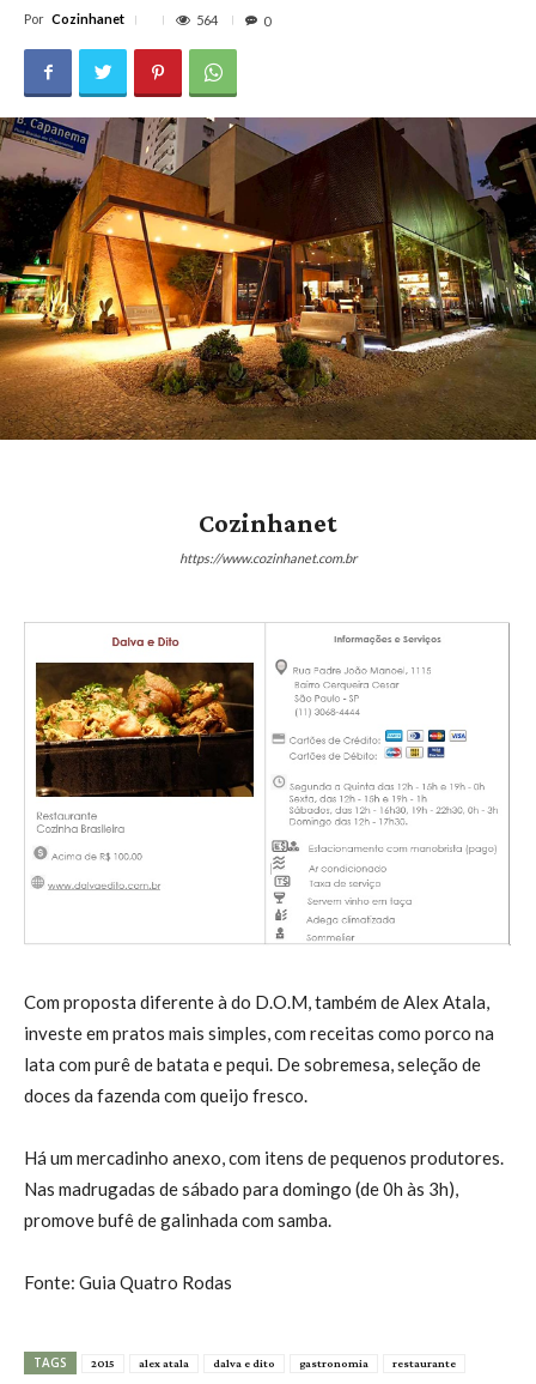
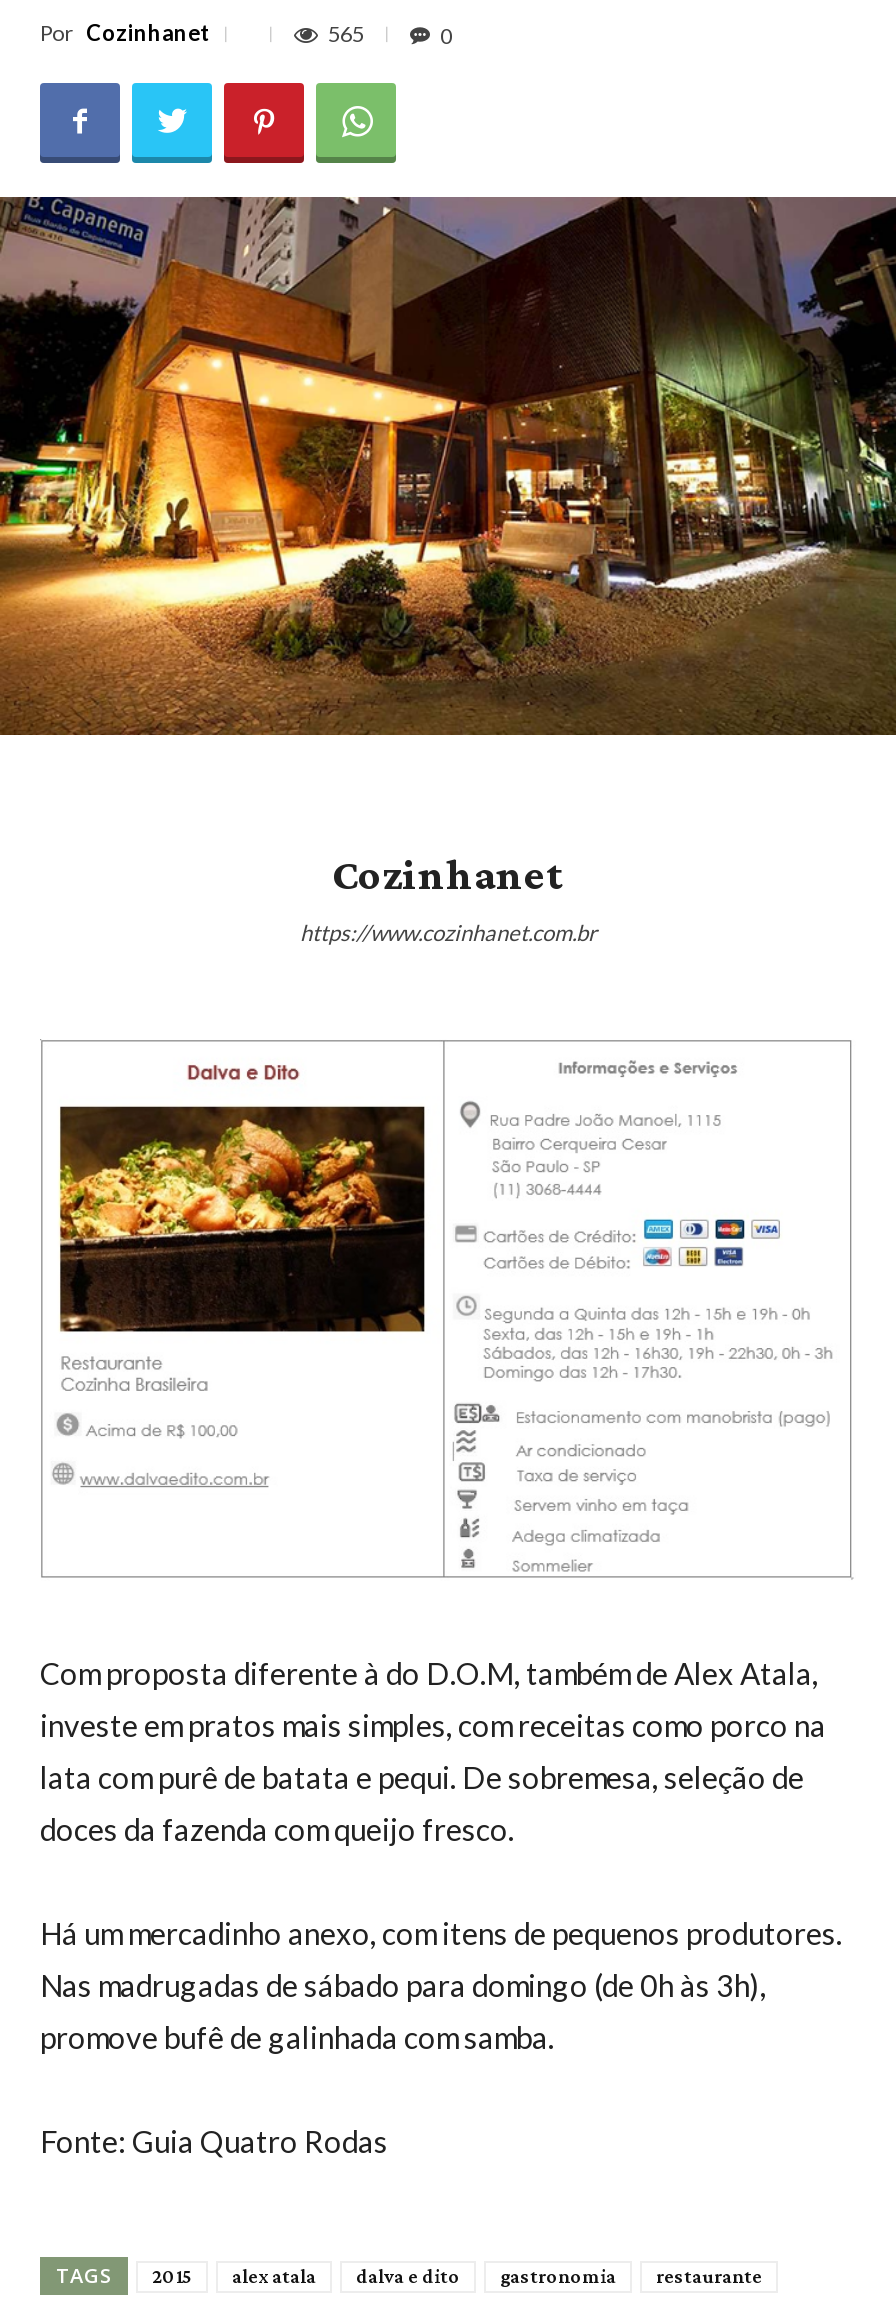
[196,12,218,28] 564 -> [328,21,364,47] 565

